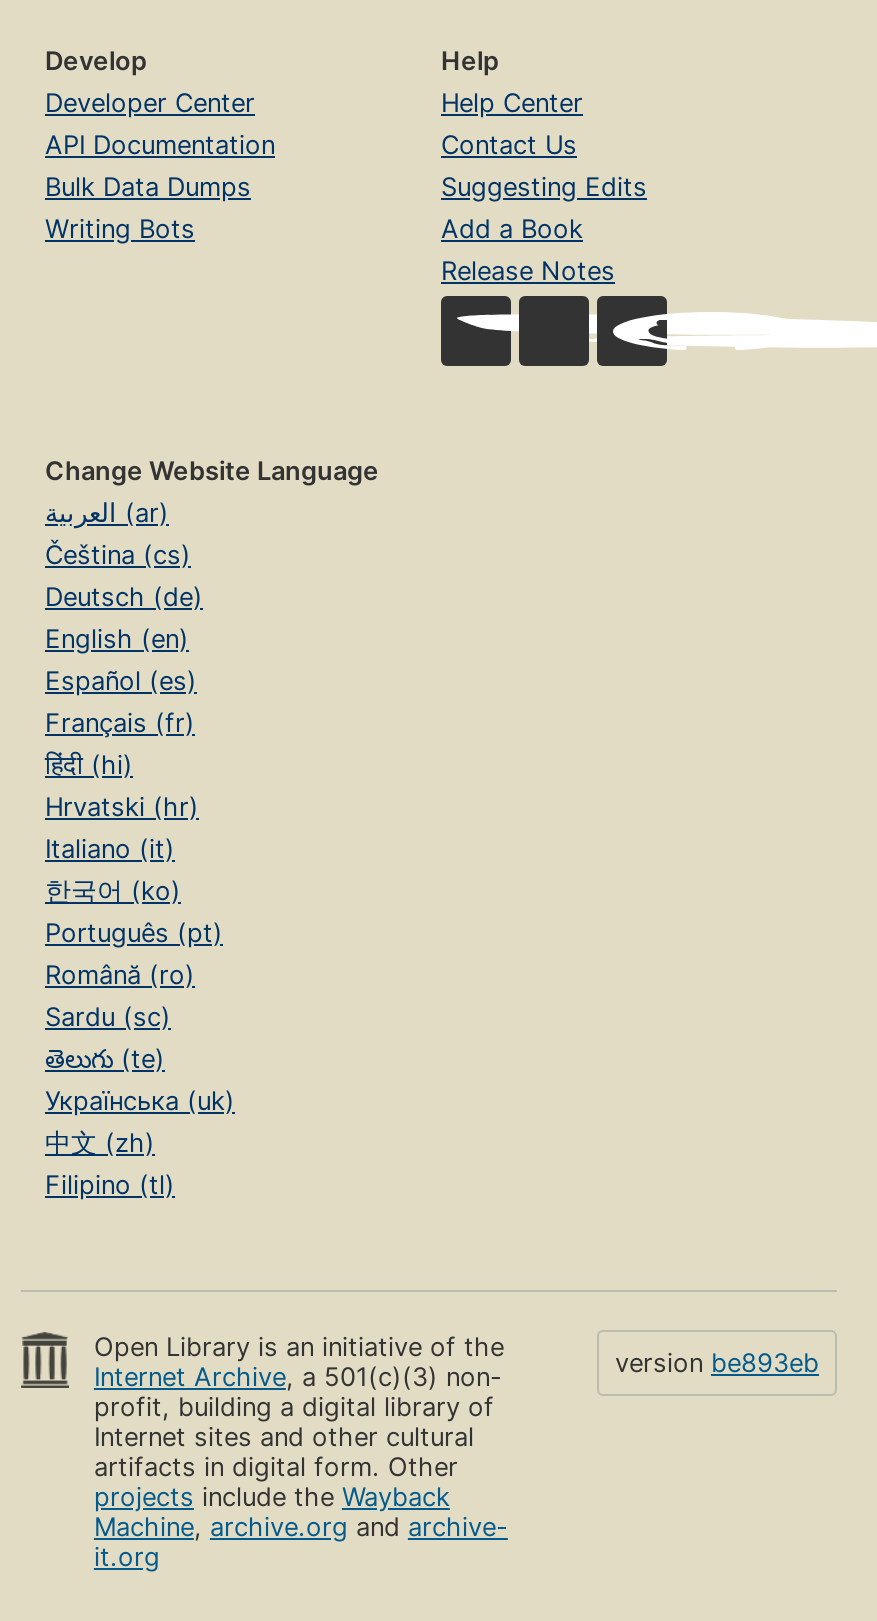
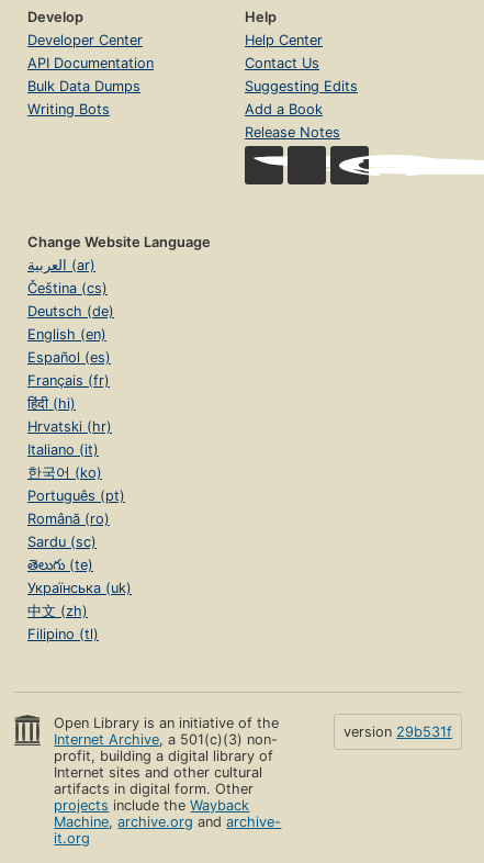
[615,1349,819,1379] version be893eb -> [344,724,452,740] version 29b531f

